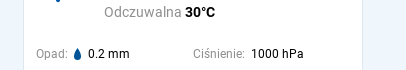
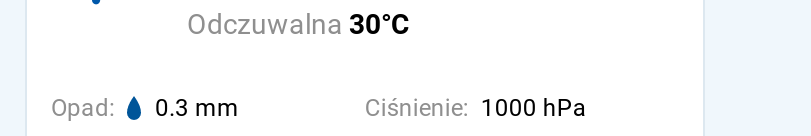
[36,47,130,61] Opad: 0.2 mm -> [51,94,239,122] Opad: 0.3 mm

